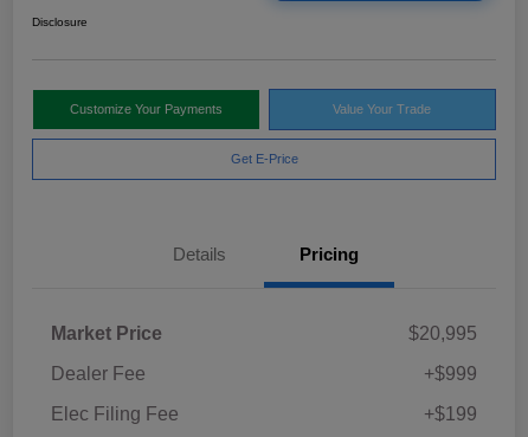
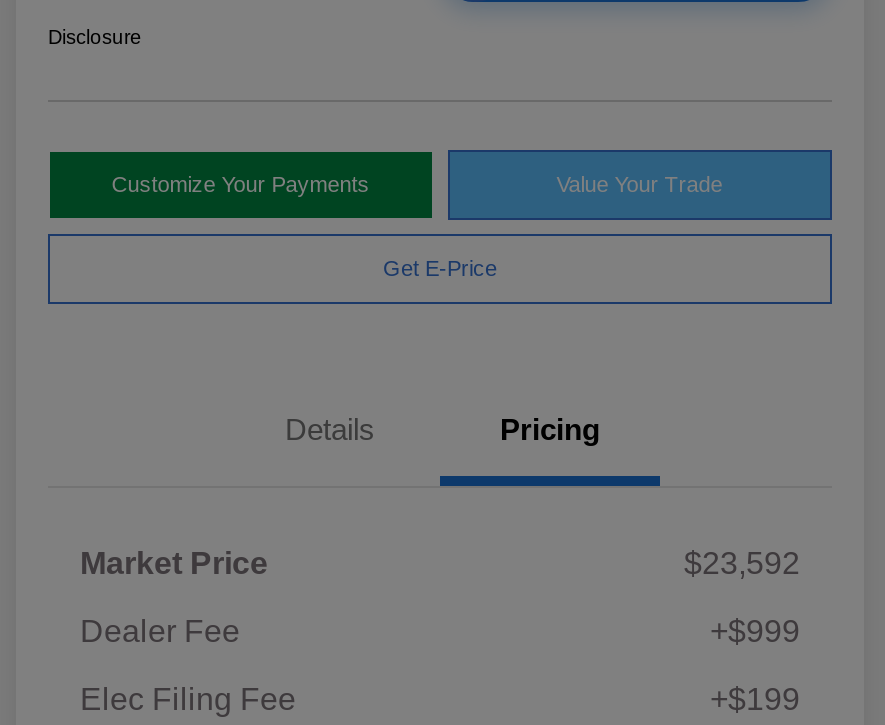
[408,324,477,344] $20,995 -> [684,546,800,580] $23,592

